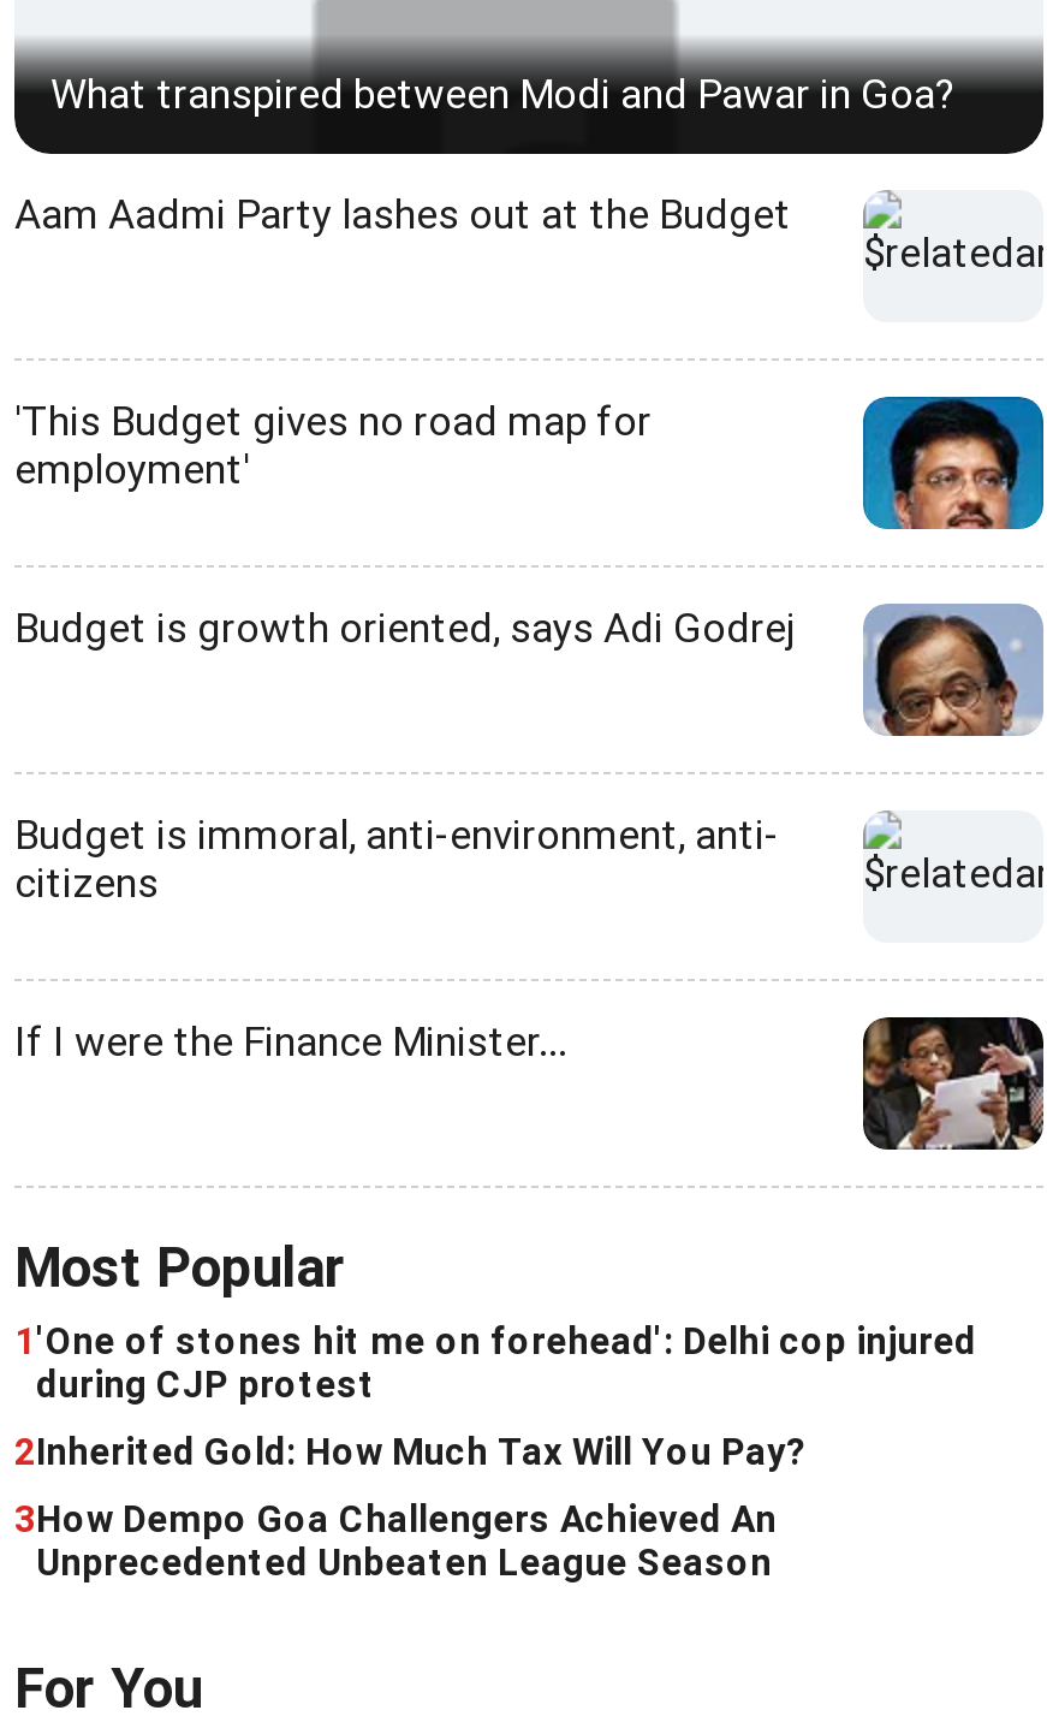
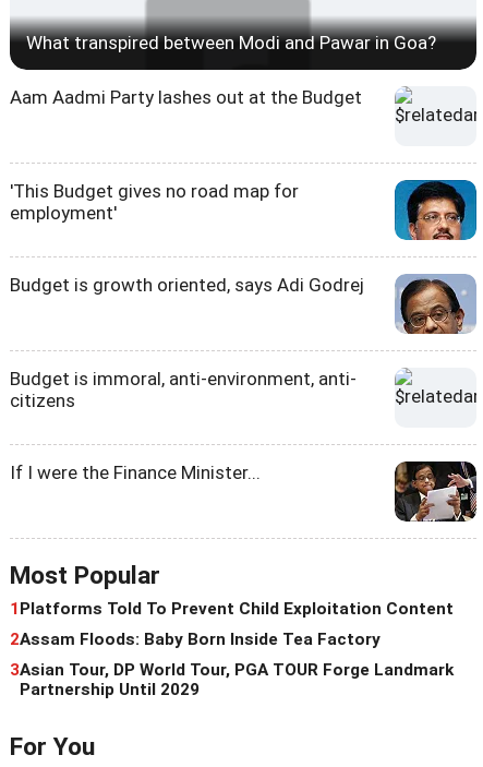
[14,1321,976,1408] 1 'One of stones hit me on forehead': Delhi cop injured | during CJP protest -> [10,599,454,619] 1 Platforms Told To Prevent Child Exploitation Content
[14,1432,805,1475] 2Inherited Gold: How Much Tax Will You Pay? -> [10,630,381,649] 2Assam Floods: Baby Born Inside Tea Factory
[14,1499,777,1586] 3How Dempo Goa Challengers Achieved An | Unprecedented Unbeaten League Season -> [10,660,454,700] 3Asian Tour, DP World Tour, PGA TOUR Forge Landmark | Partnership Until 2029

